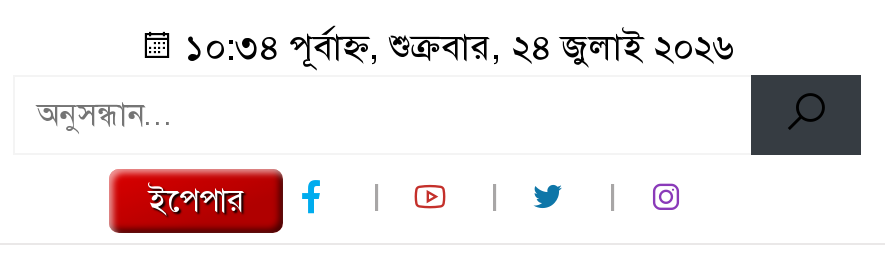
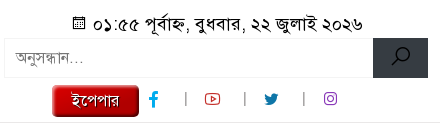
[175,25,735,69] ১০:৩৪ পূর্বাহ্ন, শুক্রবার, ২৪ জুলাই ২০২৬ -> [87,13,362,35] ০১:৫৫ পূর্বাহ্ন, বুধবার, ২২ জুলাই ২০২৬

